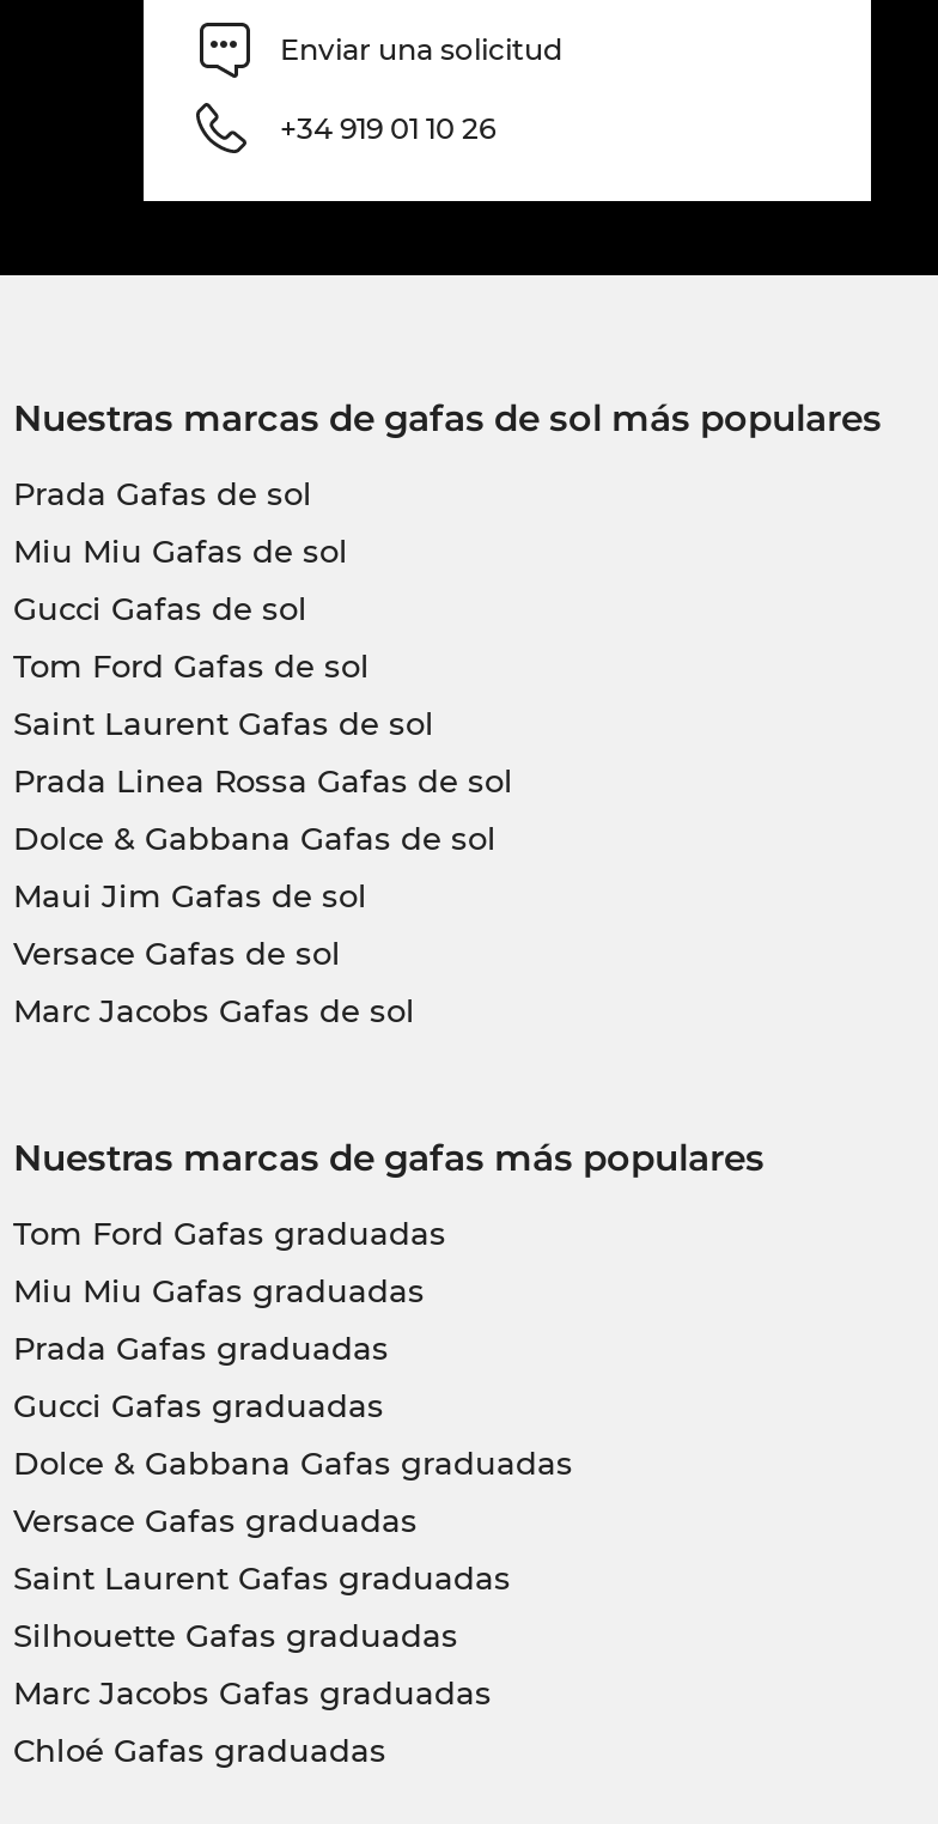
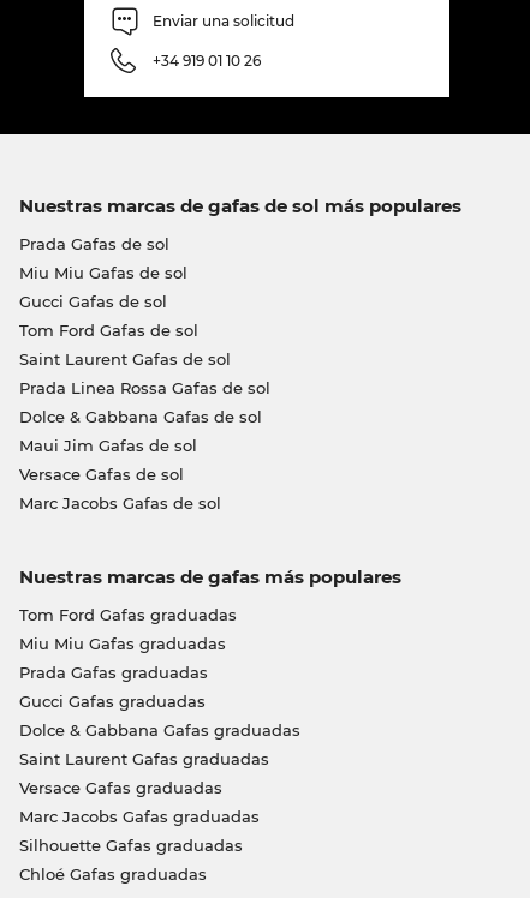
moved [13,1501,418,1539] -> [19,778,222,797]: Versace Gafas graduadas
moved [13,1558,511,1596] -> [19,749,269,768]: Saint Laurent Gafas graduadas
moved [13,1616,458,1654] -> [19,835,242,855]: Silhouette Gafas graduadas
moved [13,1673,492,1711] -> [19,807,259,826]: Marc Jacobs Gafas graduadas

